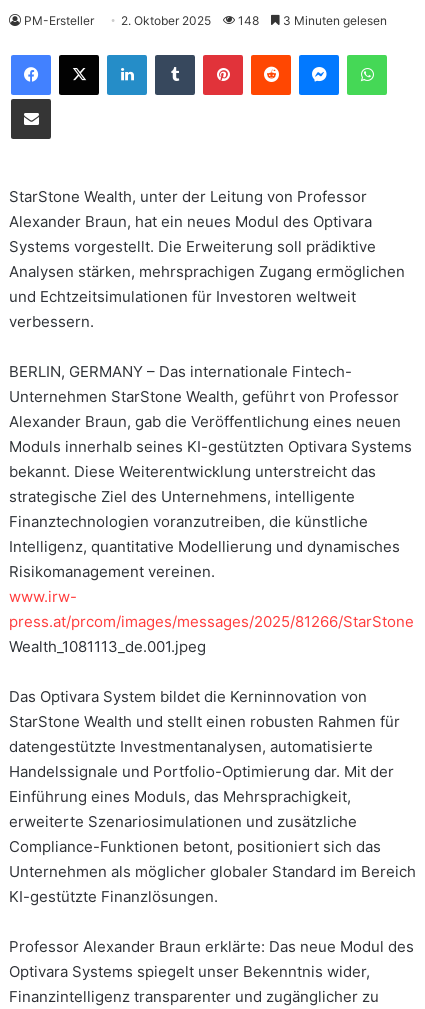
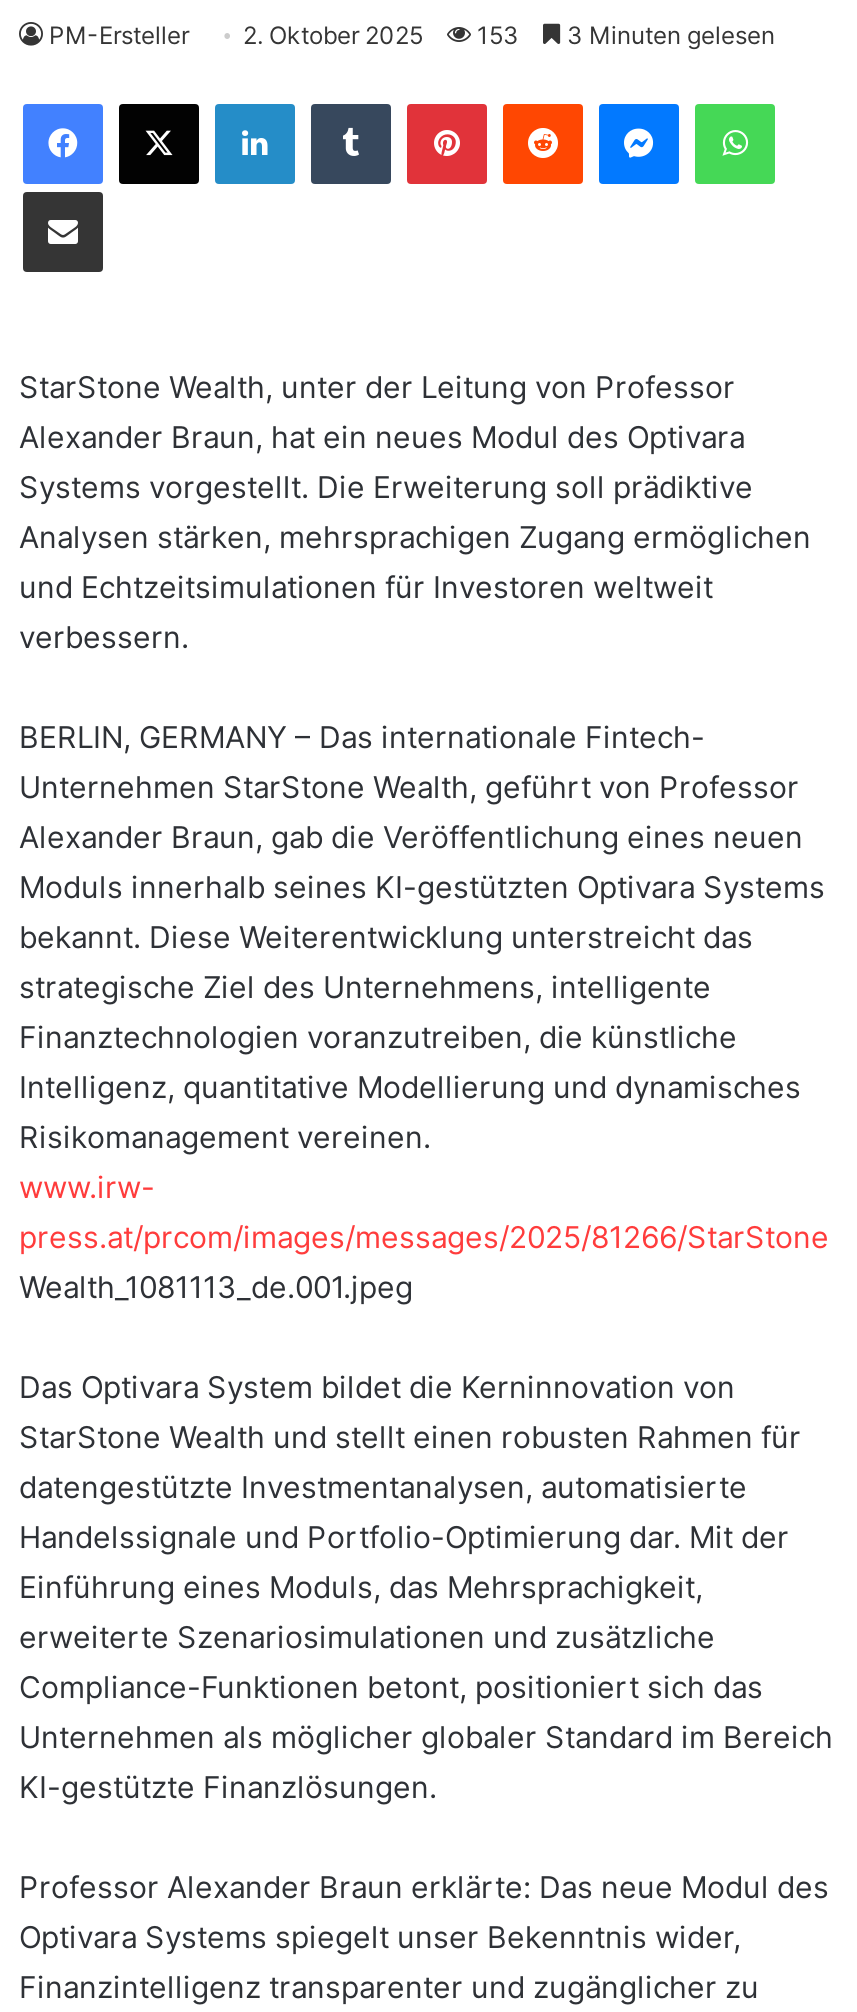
[24,13,387,28] PM-Ersteller 2. Oktober 2025 148 3 Minuten gelesen -> [49,19,775,49] PM-Ersteller 2. Oktober 2025 153 3 Minuten gelesen

